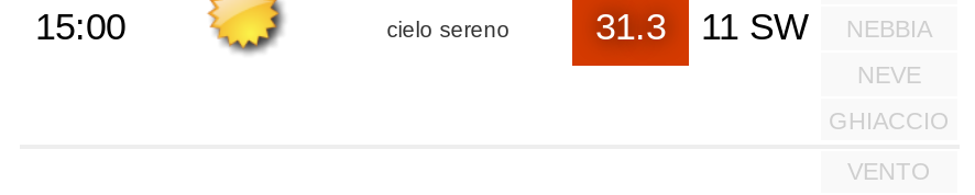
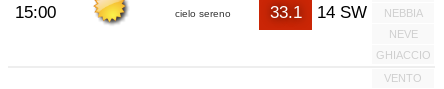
[595,5,666,47] 31.3 -> [269,2,301,21] 33.1
[701,5,809,47] 11 SW -> [317,2,367,21] 14 SW

